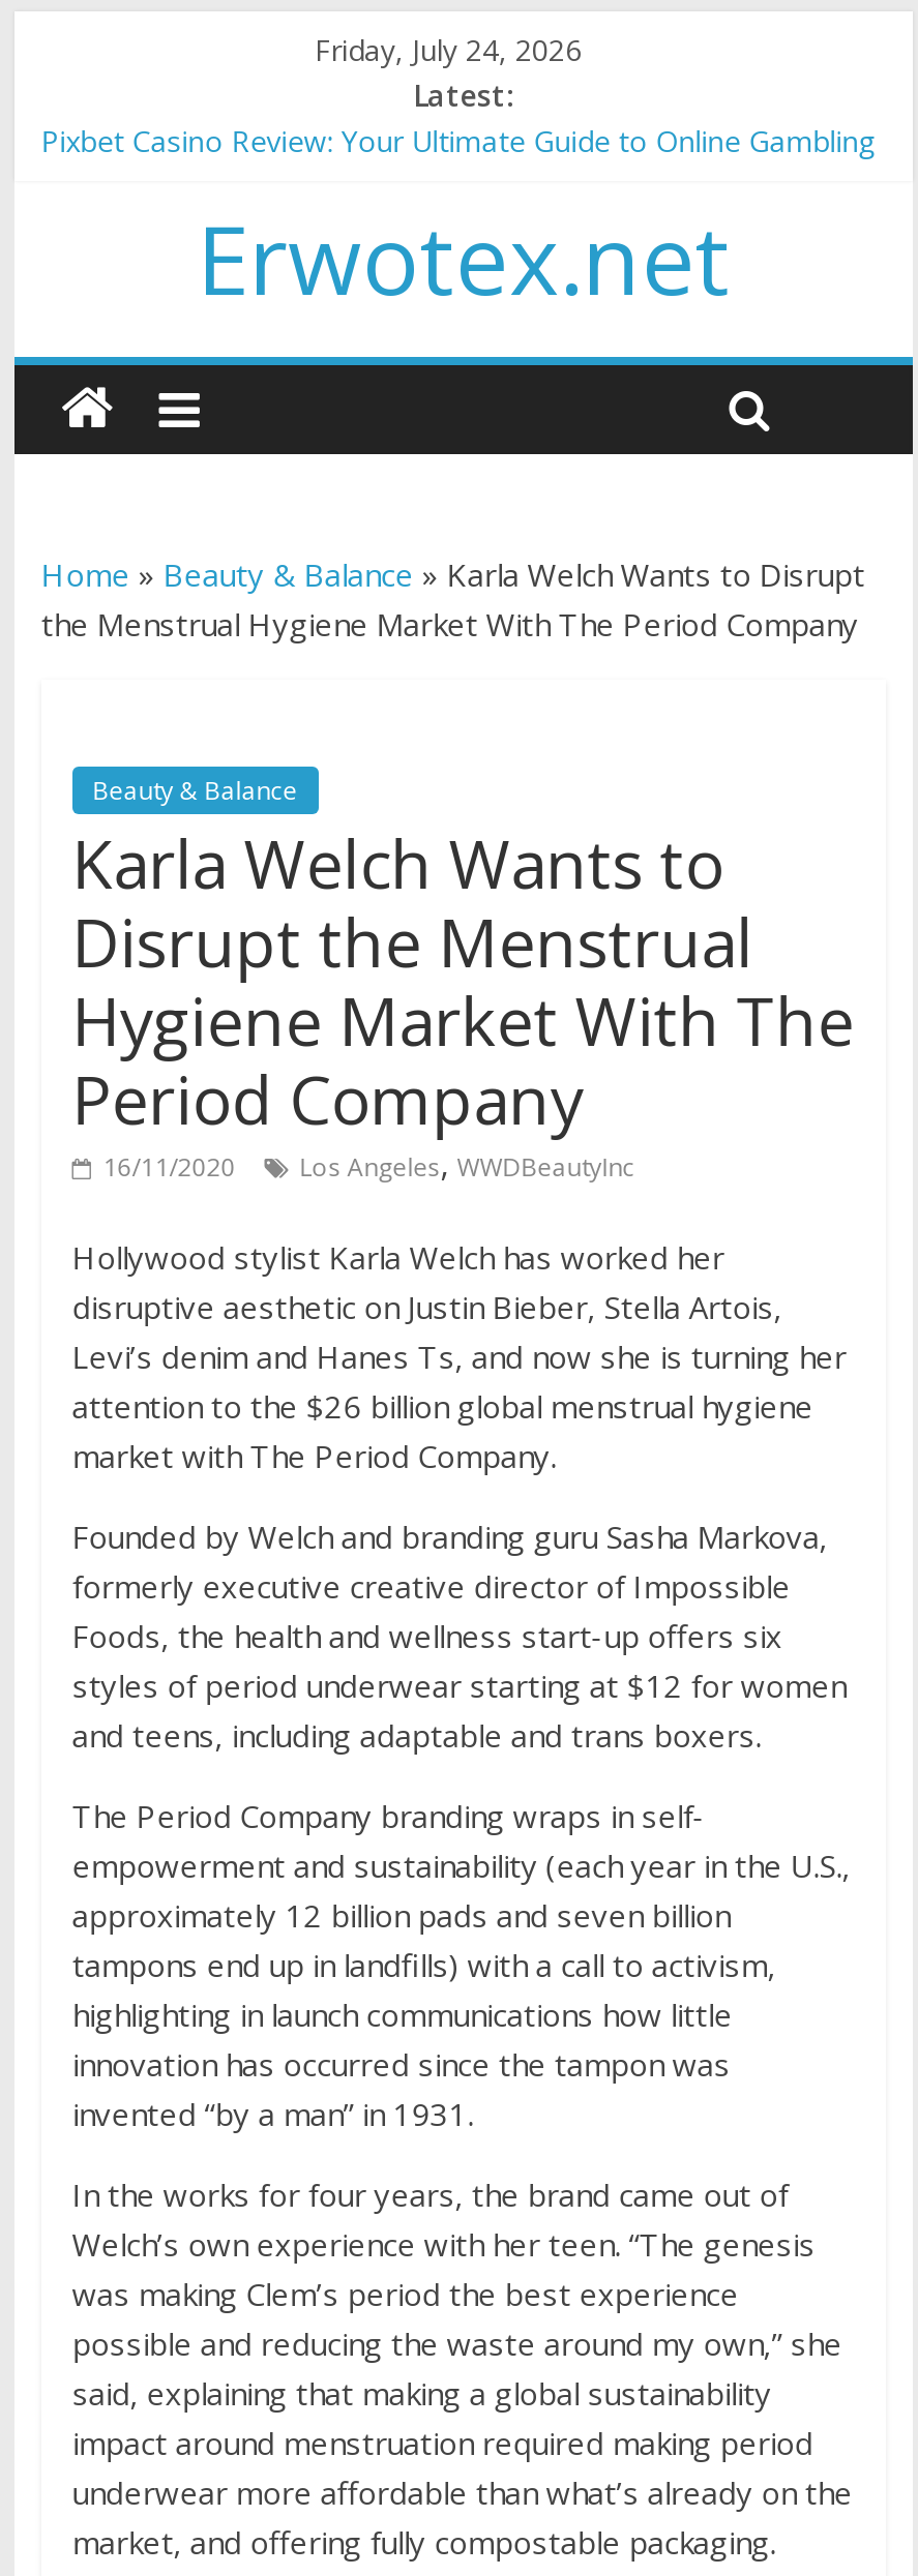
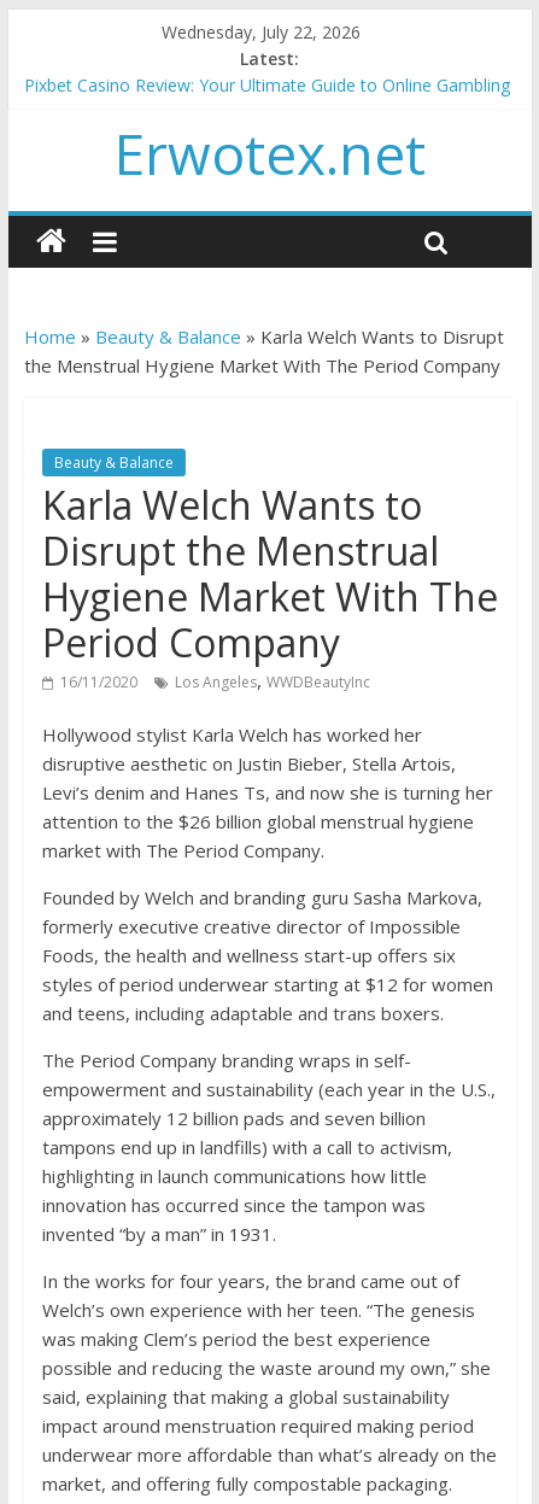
[315,30,582,69] Friday, July 24, 2026 -> [162,21,361,43] Wednesday, July 22, 2026

